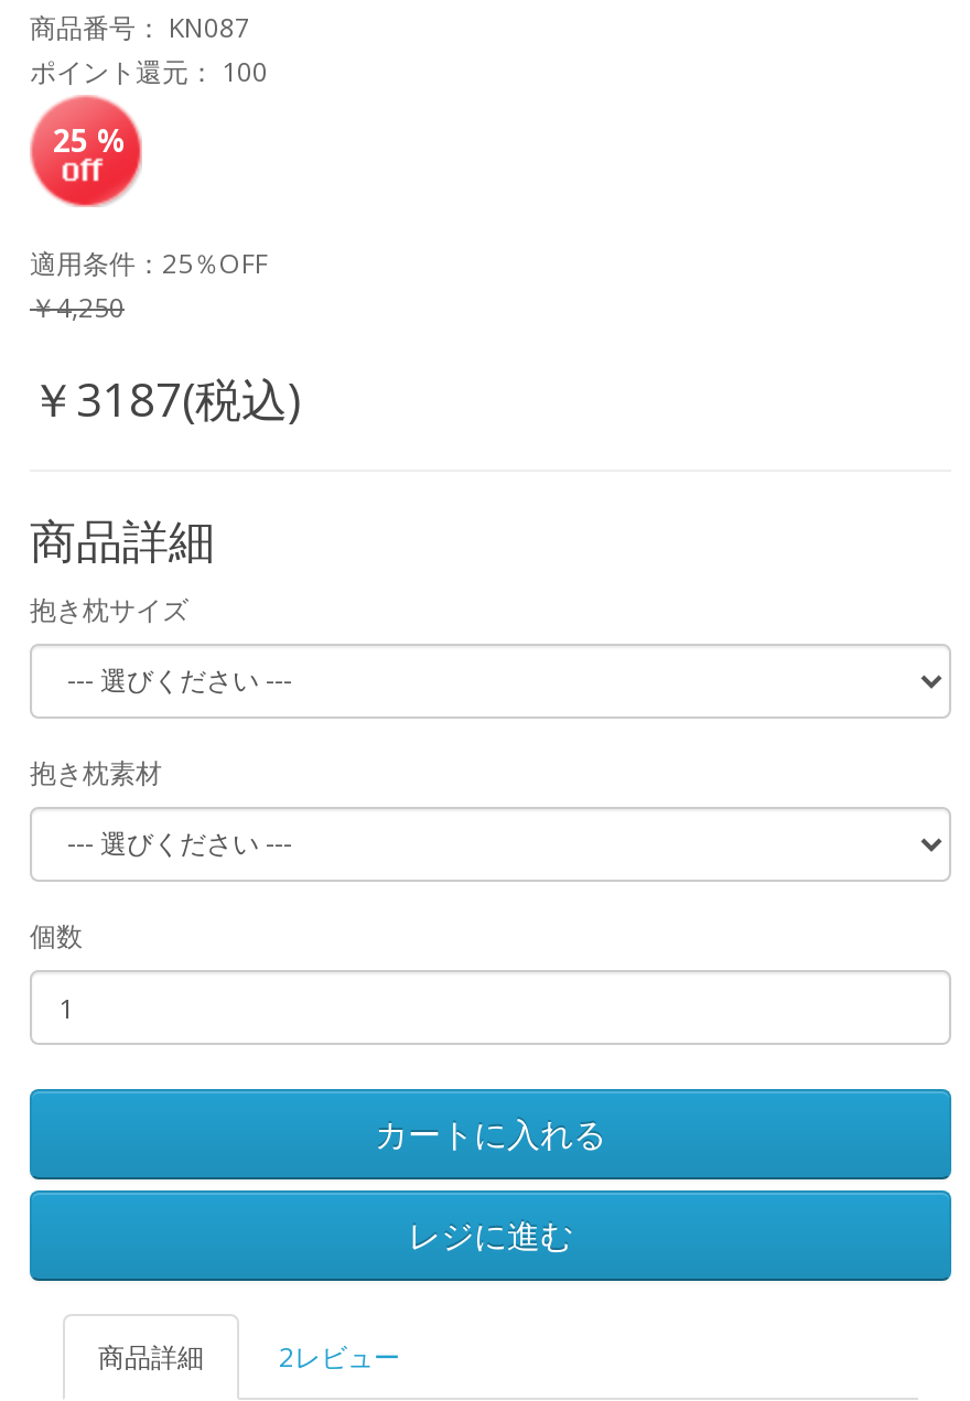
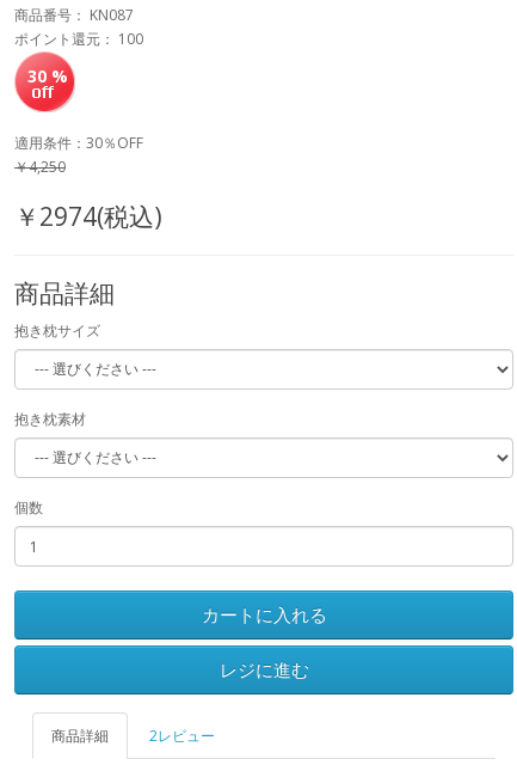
[53,119,128,161] 25 % -> [27,65,67,87] 30 %
[30,245,268,282] 適用条件：25％OFF -> [14,133,143,153] 適用条件：30％OFF
[30,368,303,430] ￥3187(税込) -> [14,200,162,233] ￥2974(税込)

